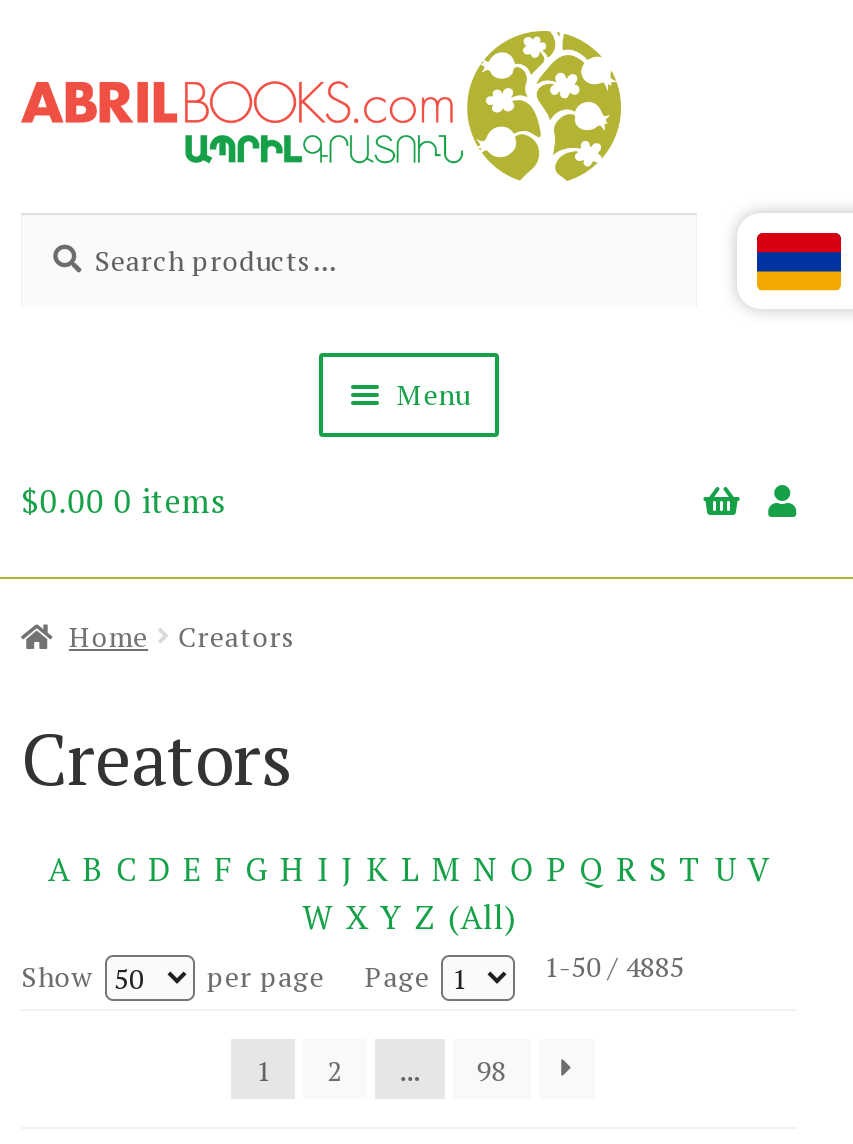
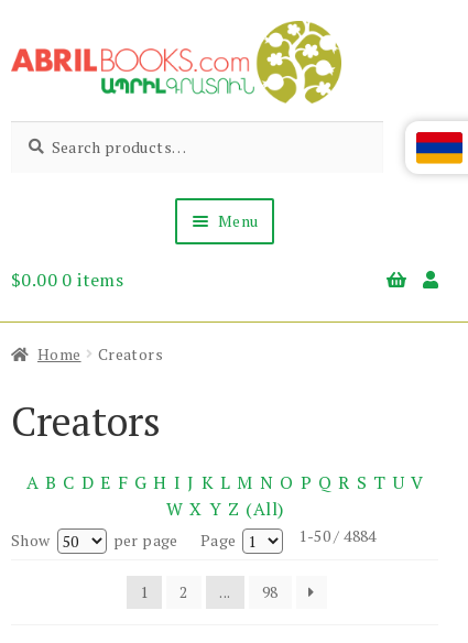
[544,947,685,985] 1-50 / 4885 -> [299,525,376,546] 1-50 / 4884

